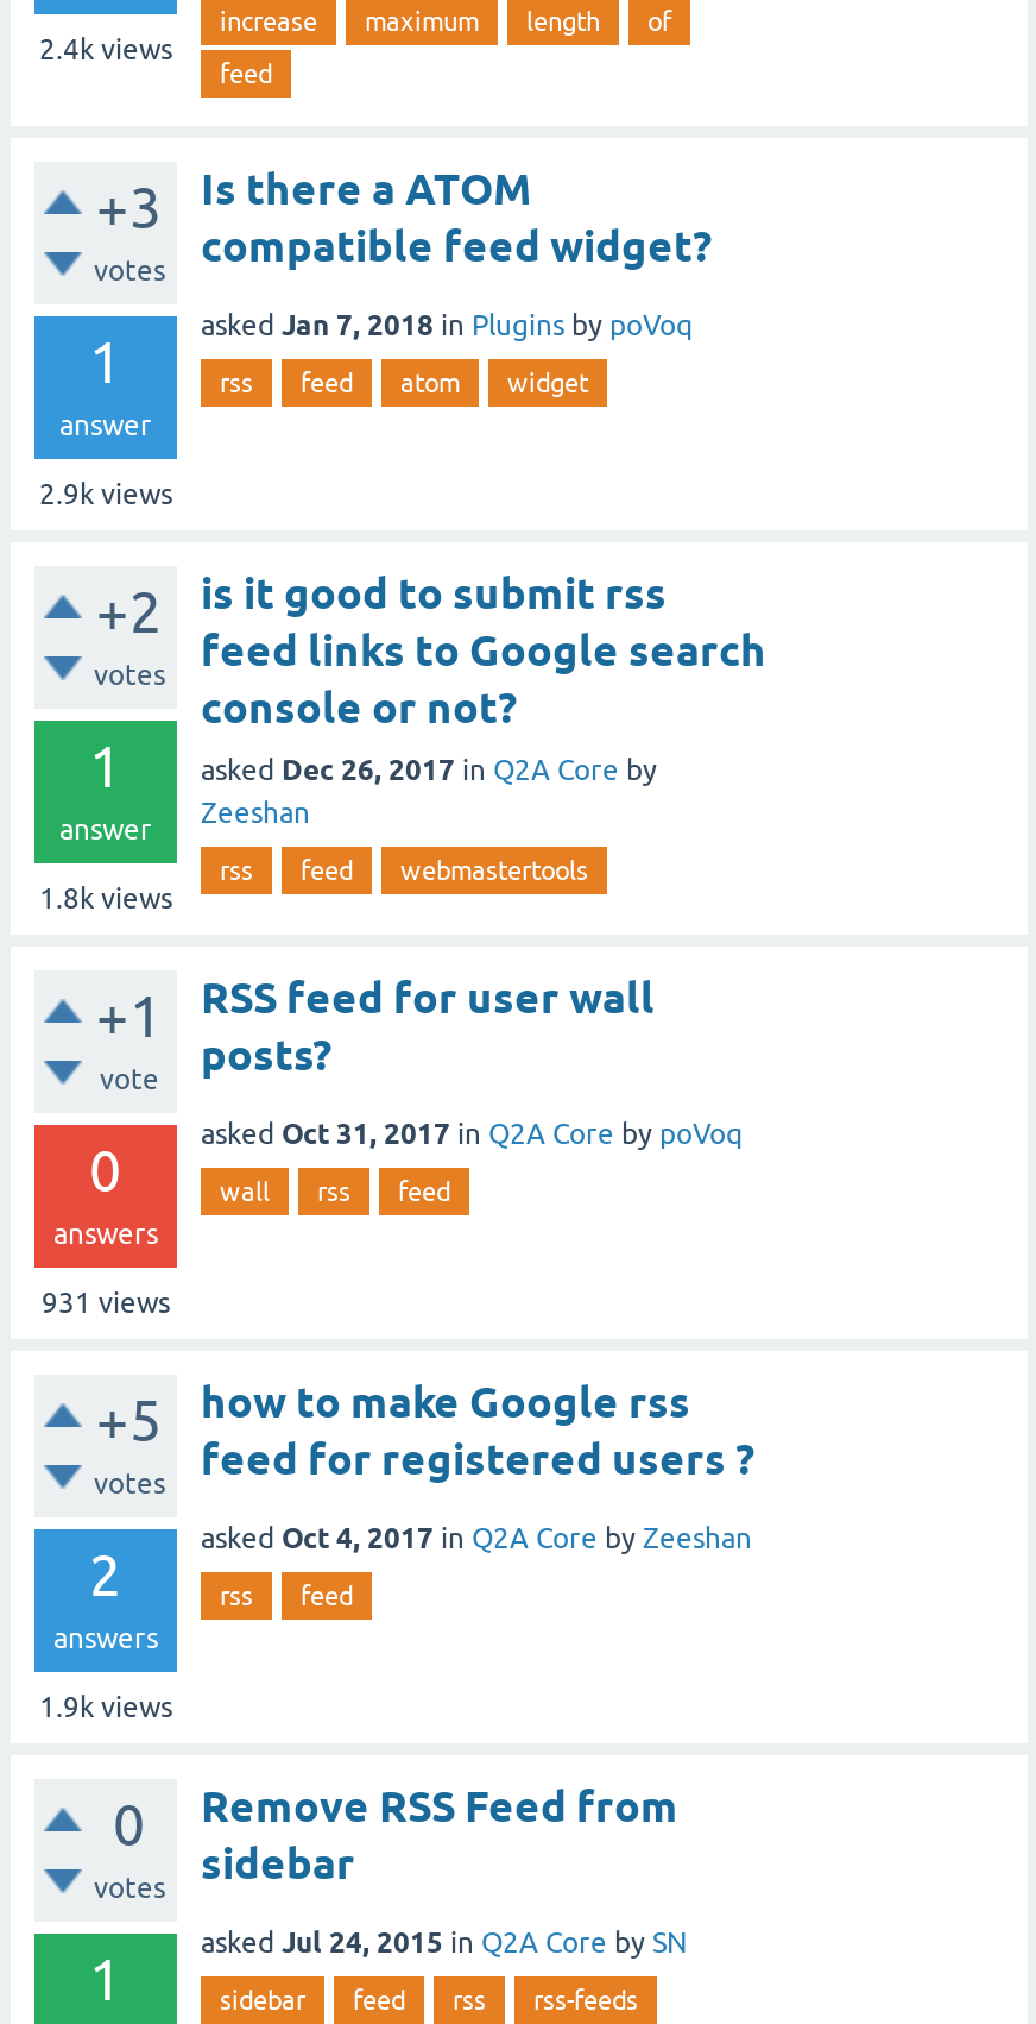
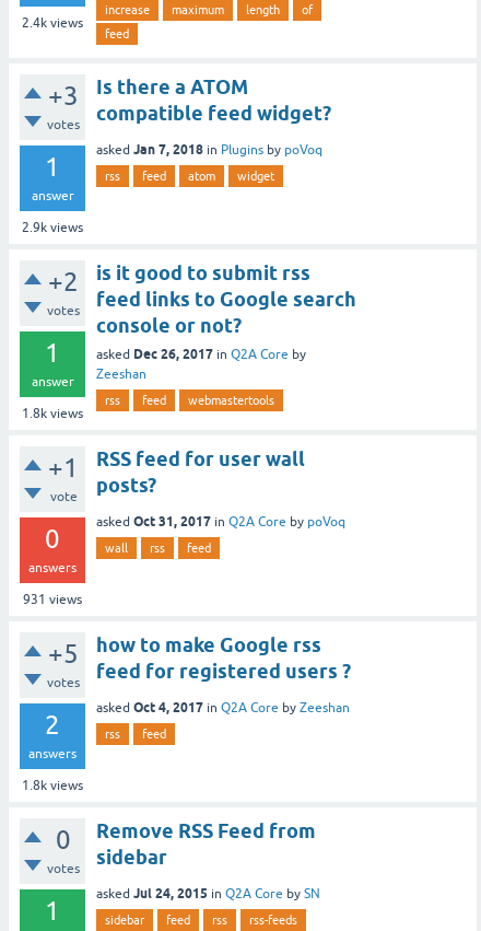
[39,1691,172,1724] 1.9k views -> [22,778,83,793] 1.8k views

